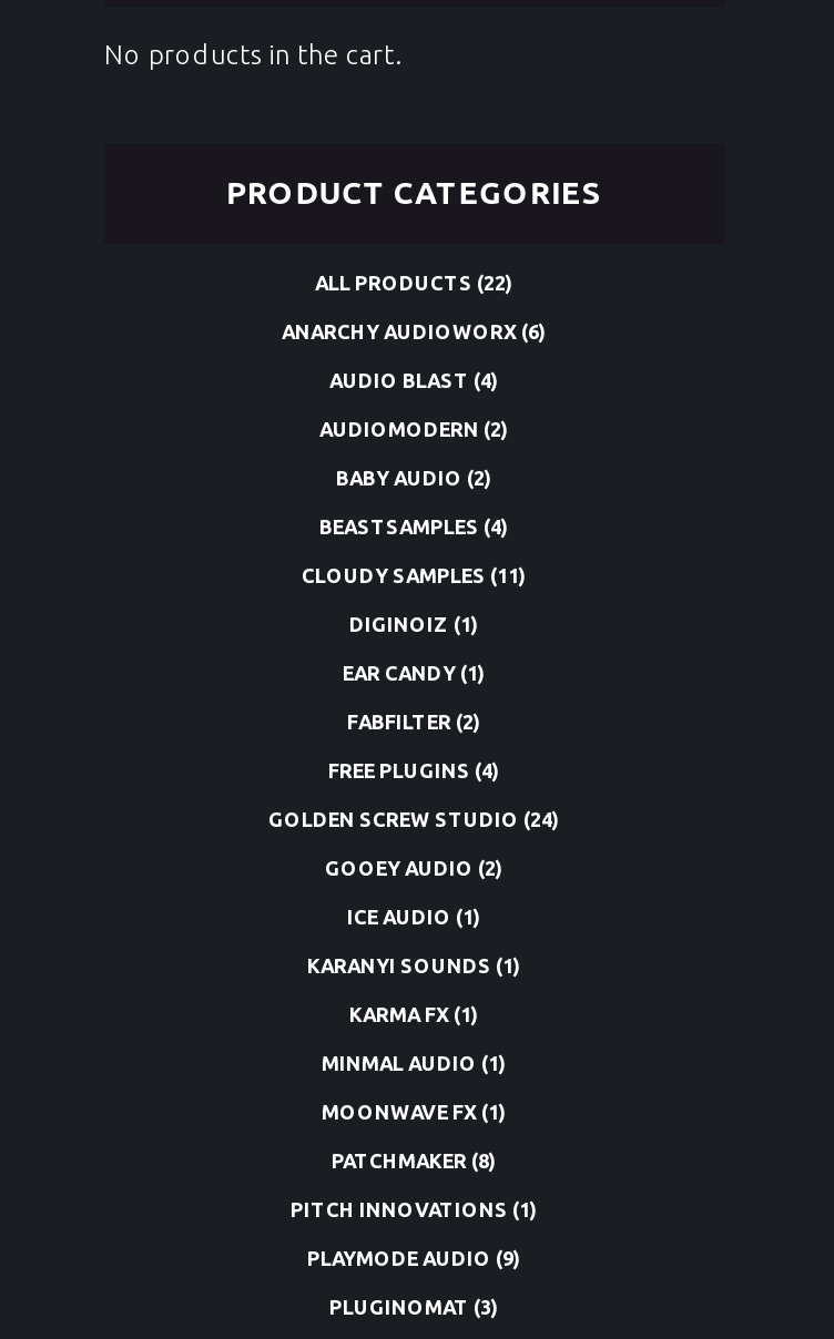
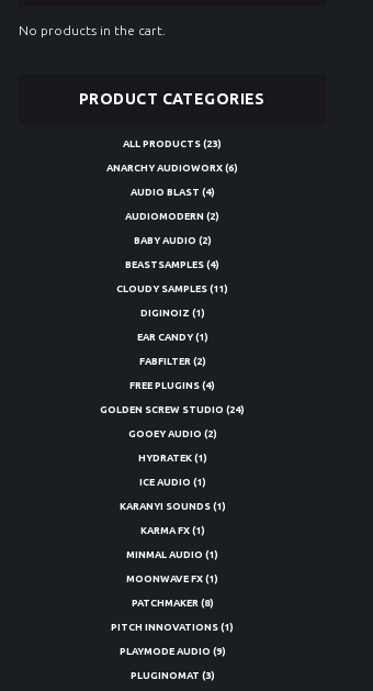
[315,272,515,295] ALL PRODUCTS (22) -> [123,138,222,149] ALL PRODUCTS (23)
none -> [138,453,207,463] HYDRATEK (1)

